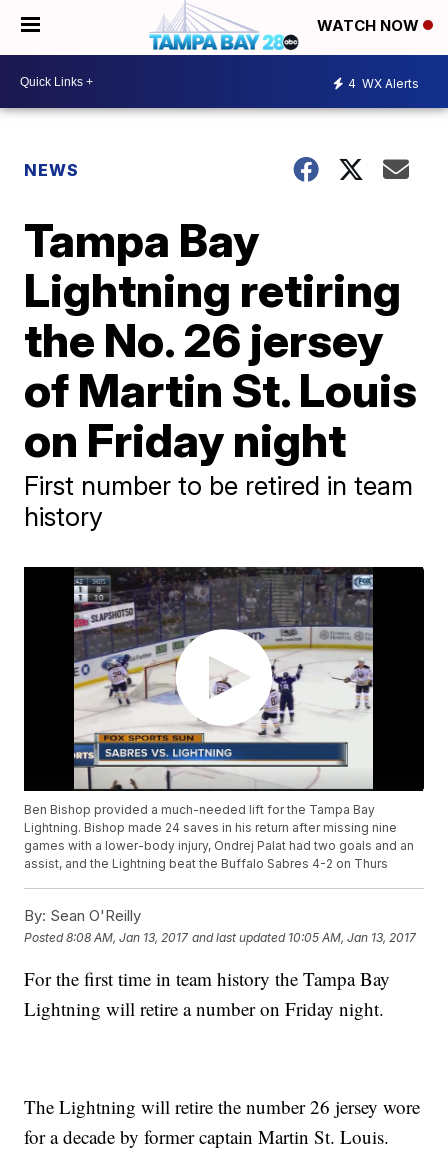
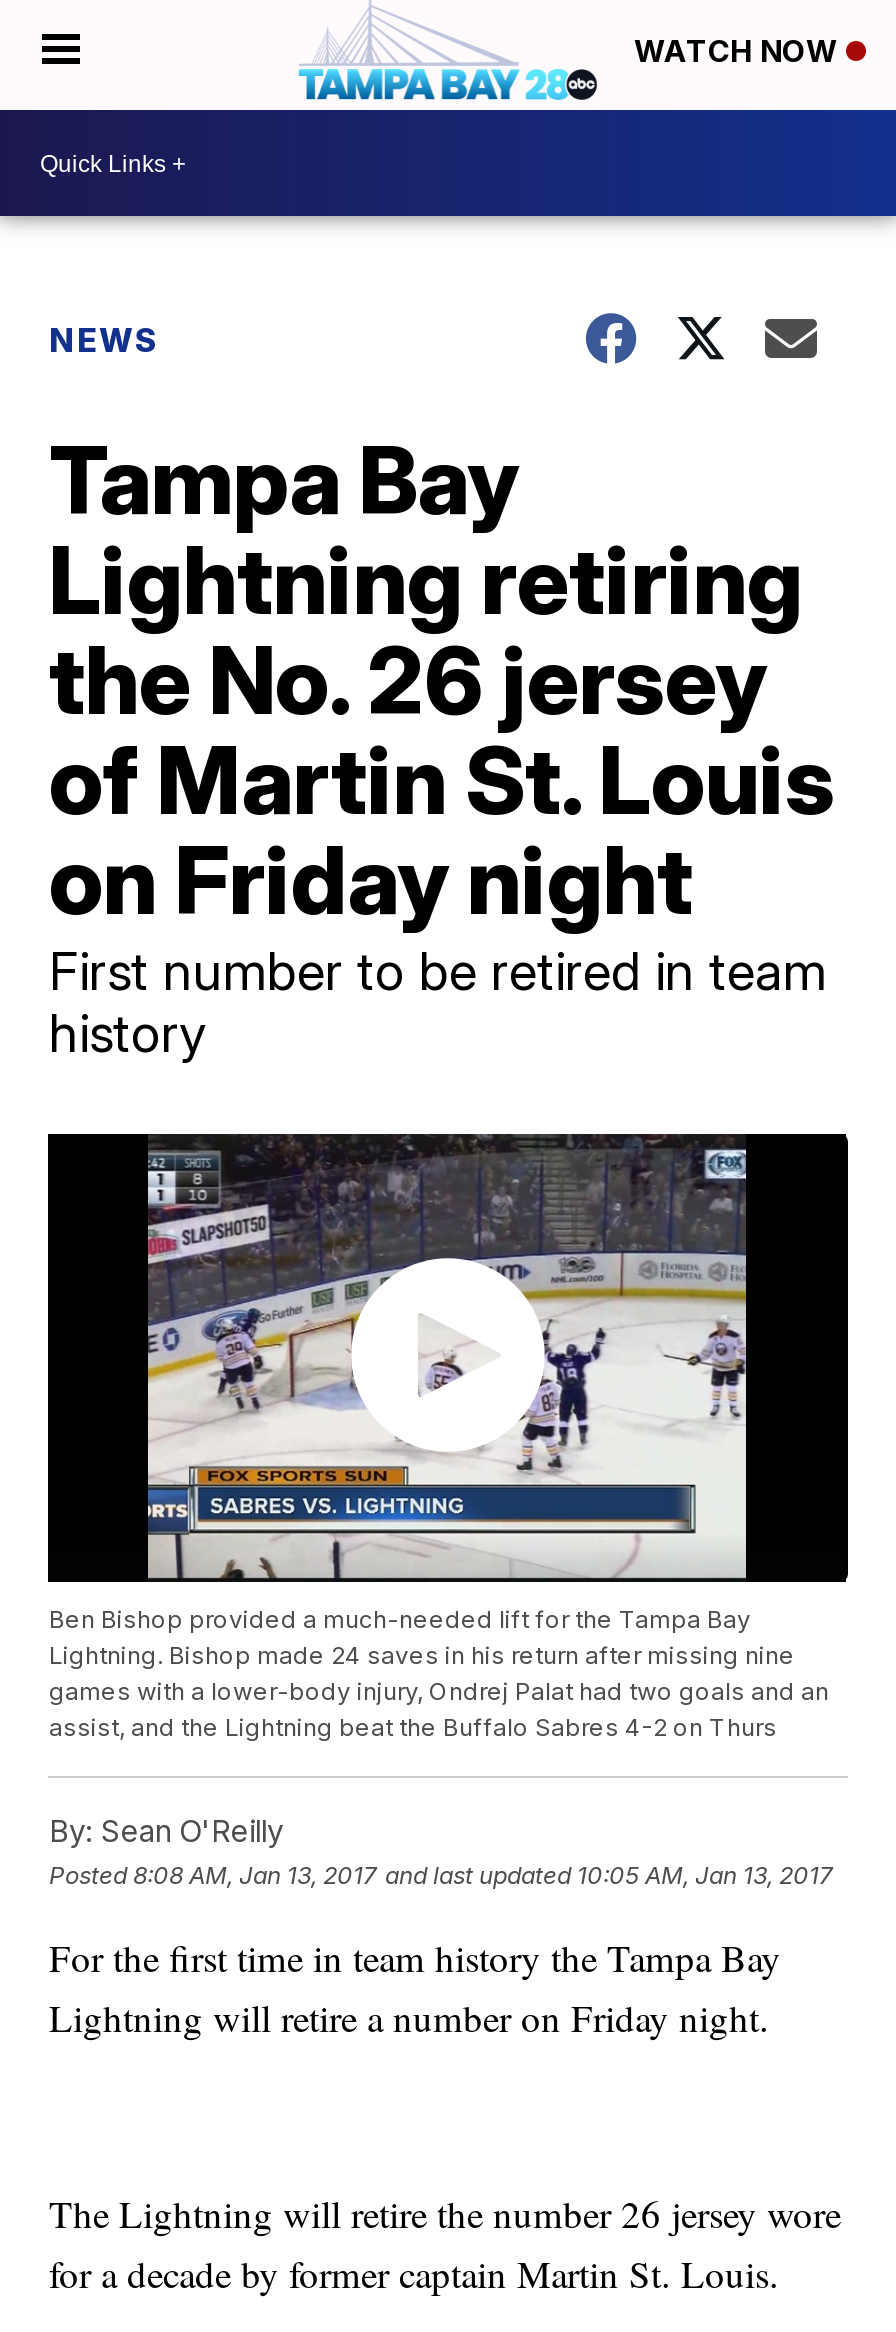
[348,75,419,90] 4 WX Alerts -> none

